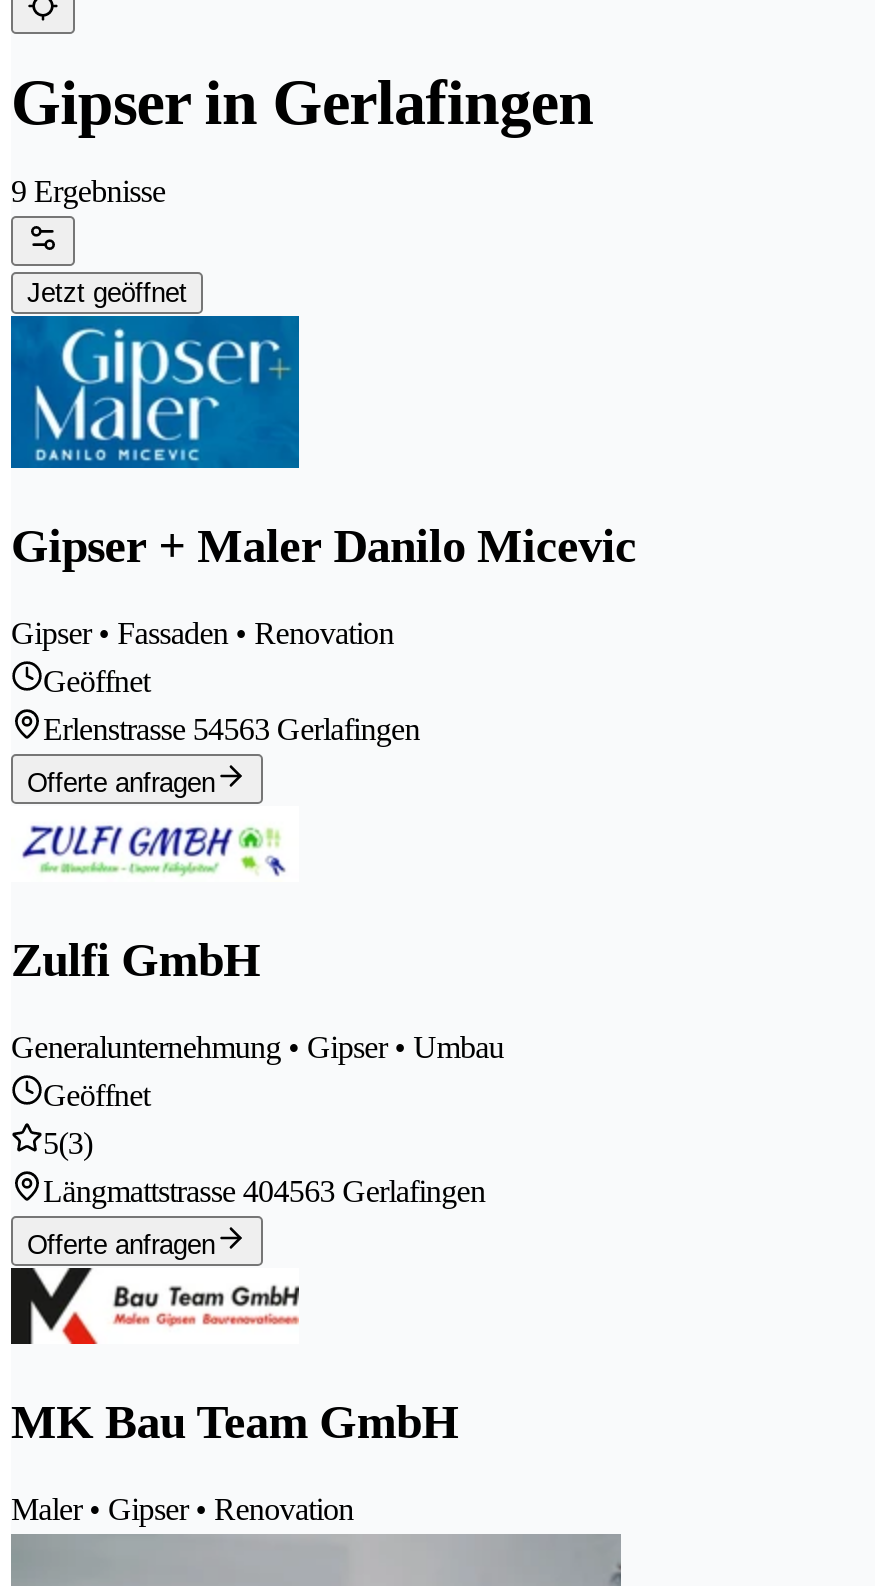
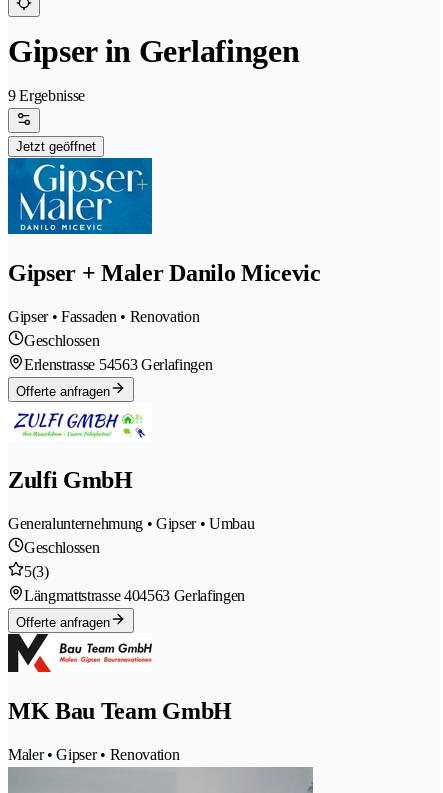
[43,665,150,699] Geöffnet -> [24,332,99,349] Geschlossen
[43,1078,150,1112] Geöffnet -> [24,539,99,556] Geschlossen

